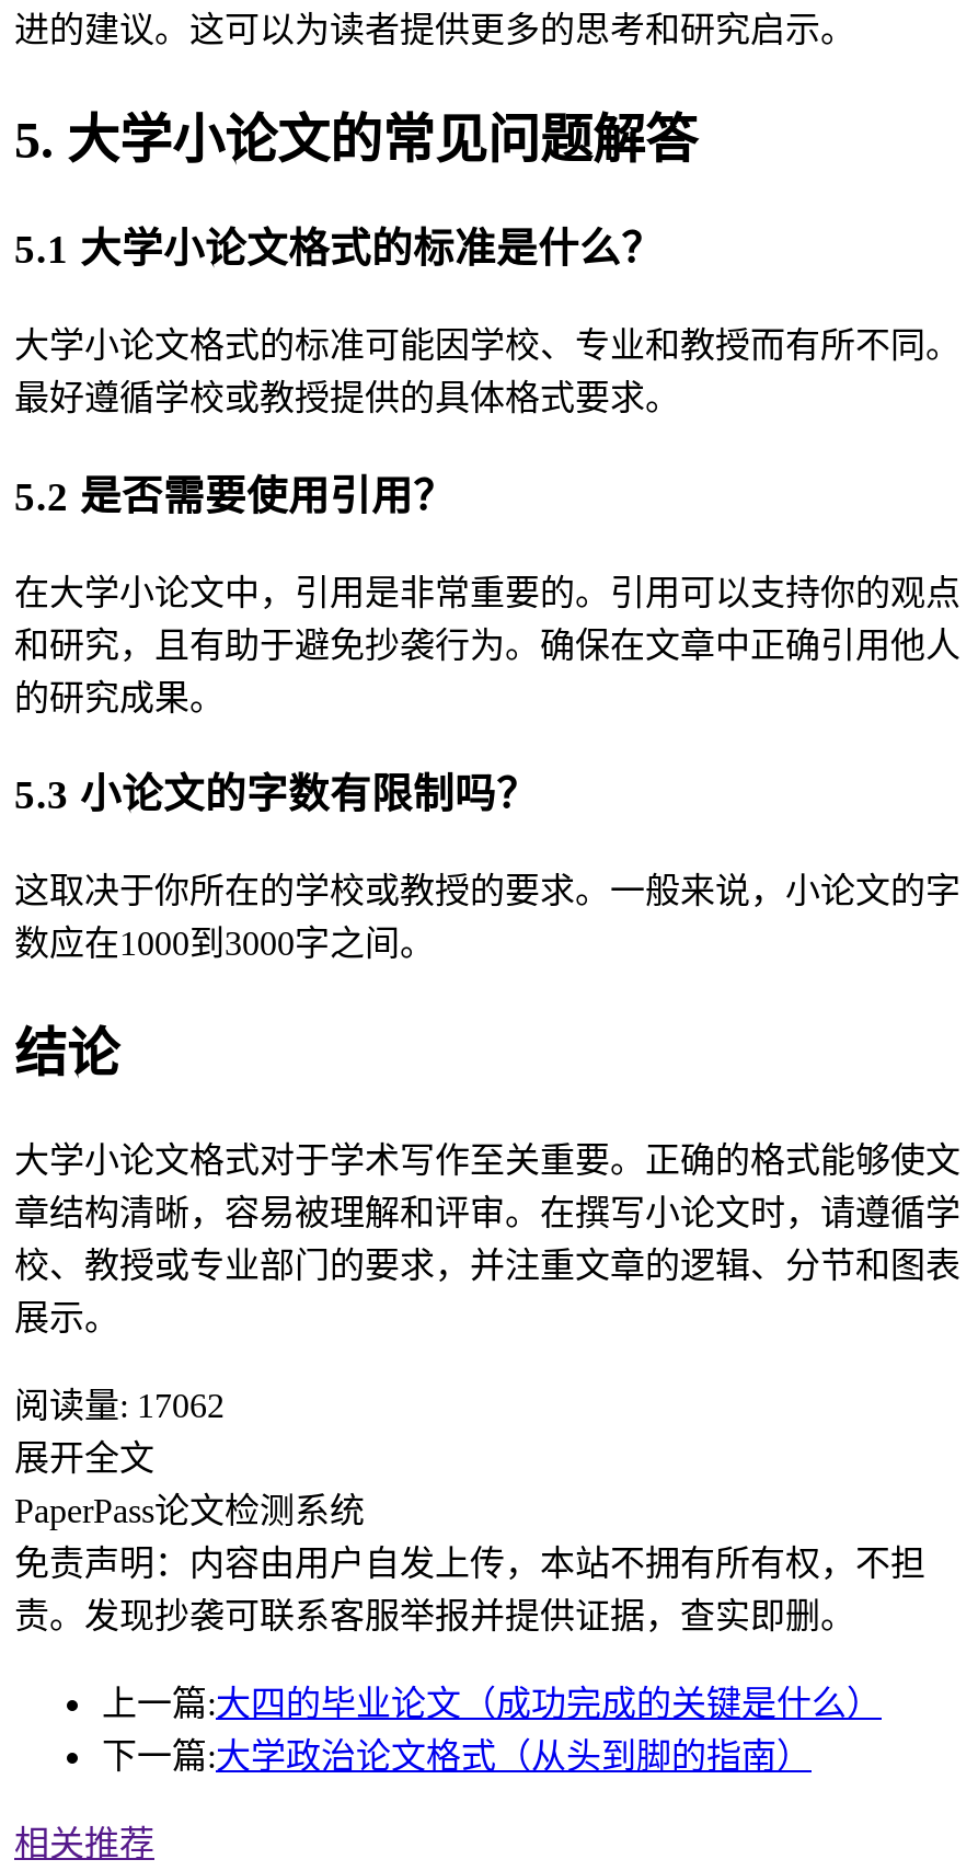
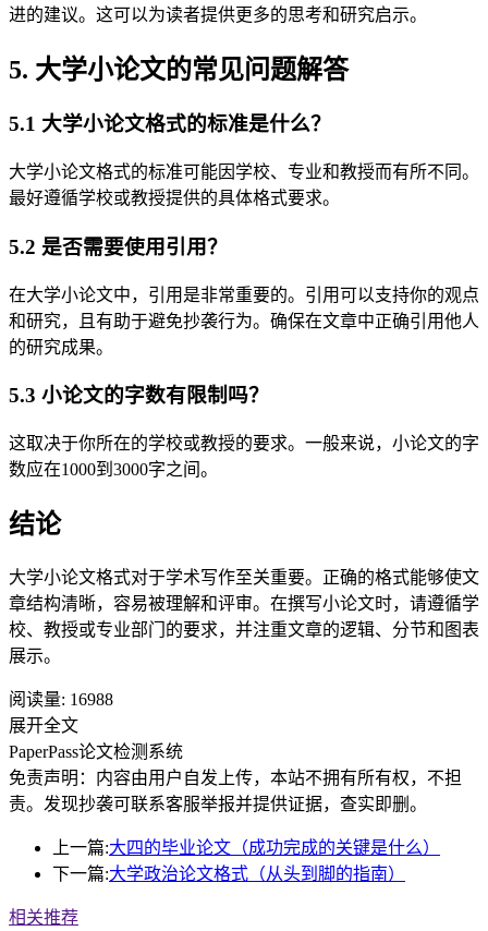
[14,1386,225,1424] 阅读量: 17062 -> [9,690,113,708] 阅读量: 16988

